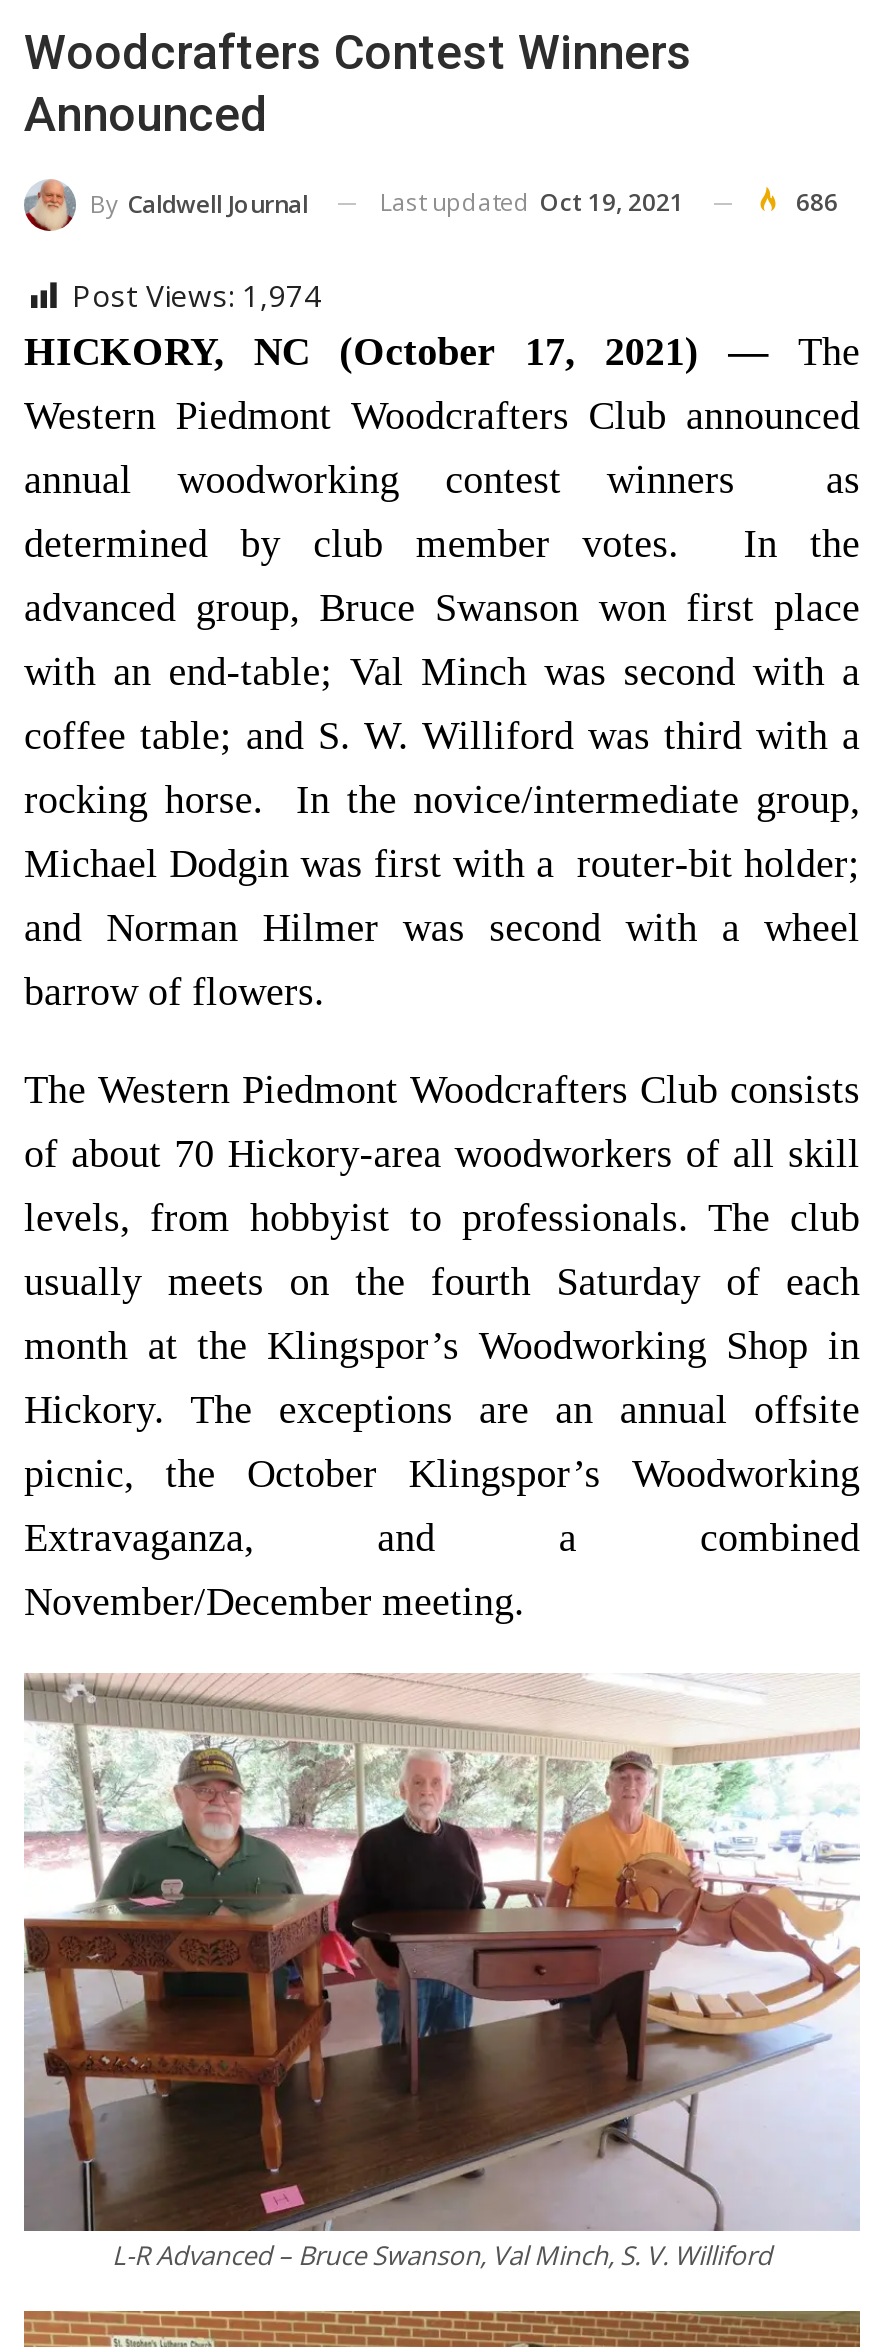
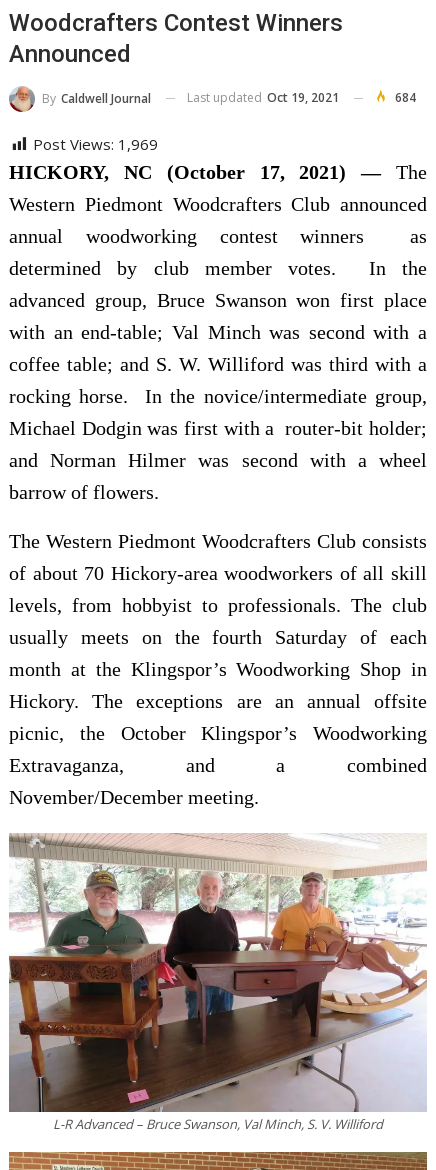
[796,185,838,219] 686 -> [395,89,416,106] 684
[72,275,322,315] Post Views: 1,974 -> [33,134,158,154] Post Views: 1,969

